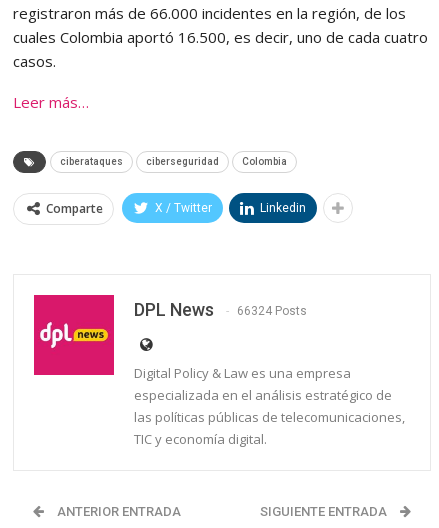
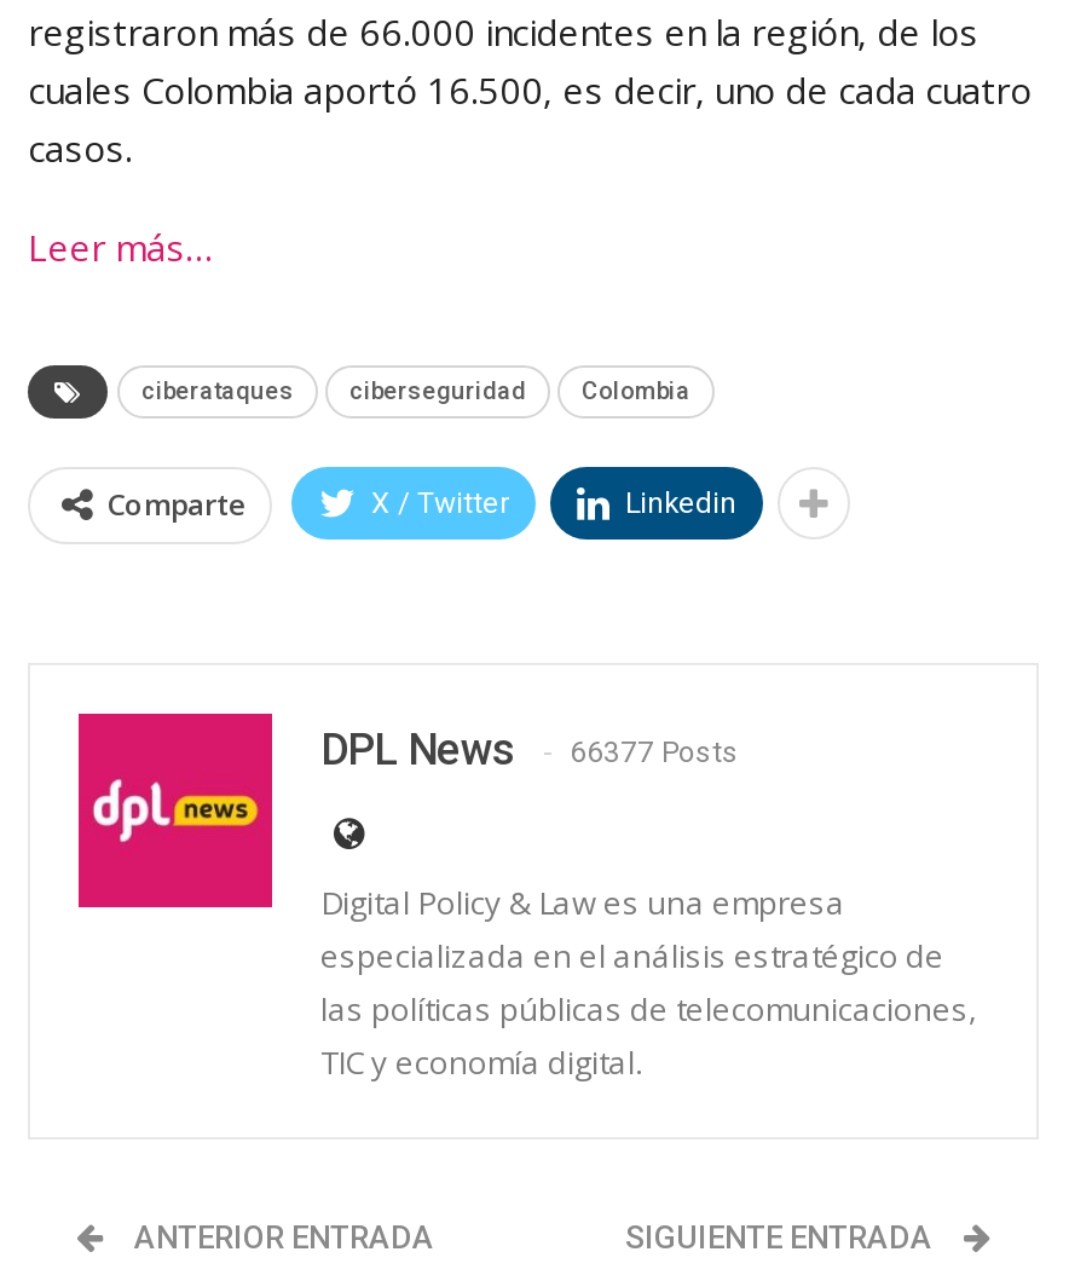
[134,299,307,320] DPL News 66324 Posts -> [320,724,739,774] DPL News 66377 Posts

